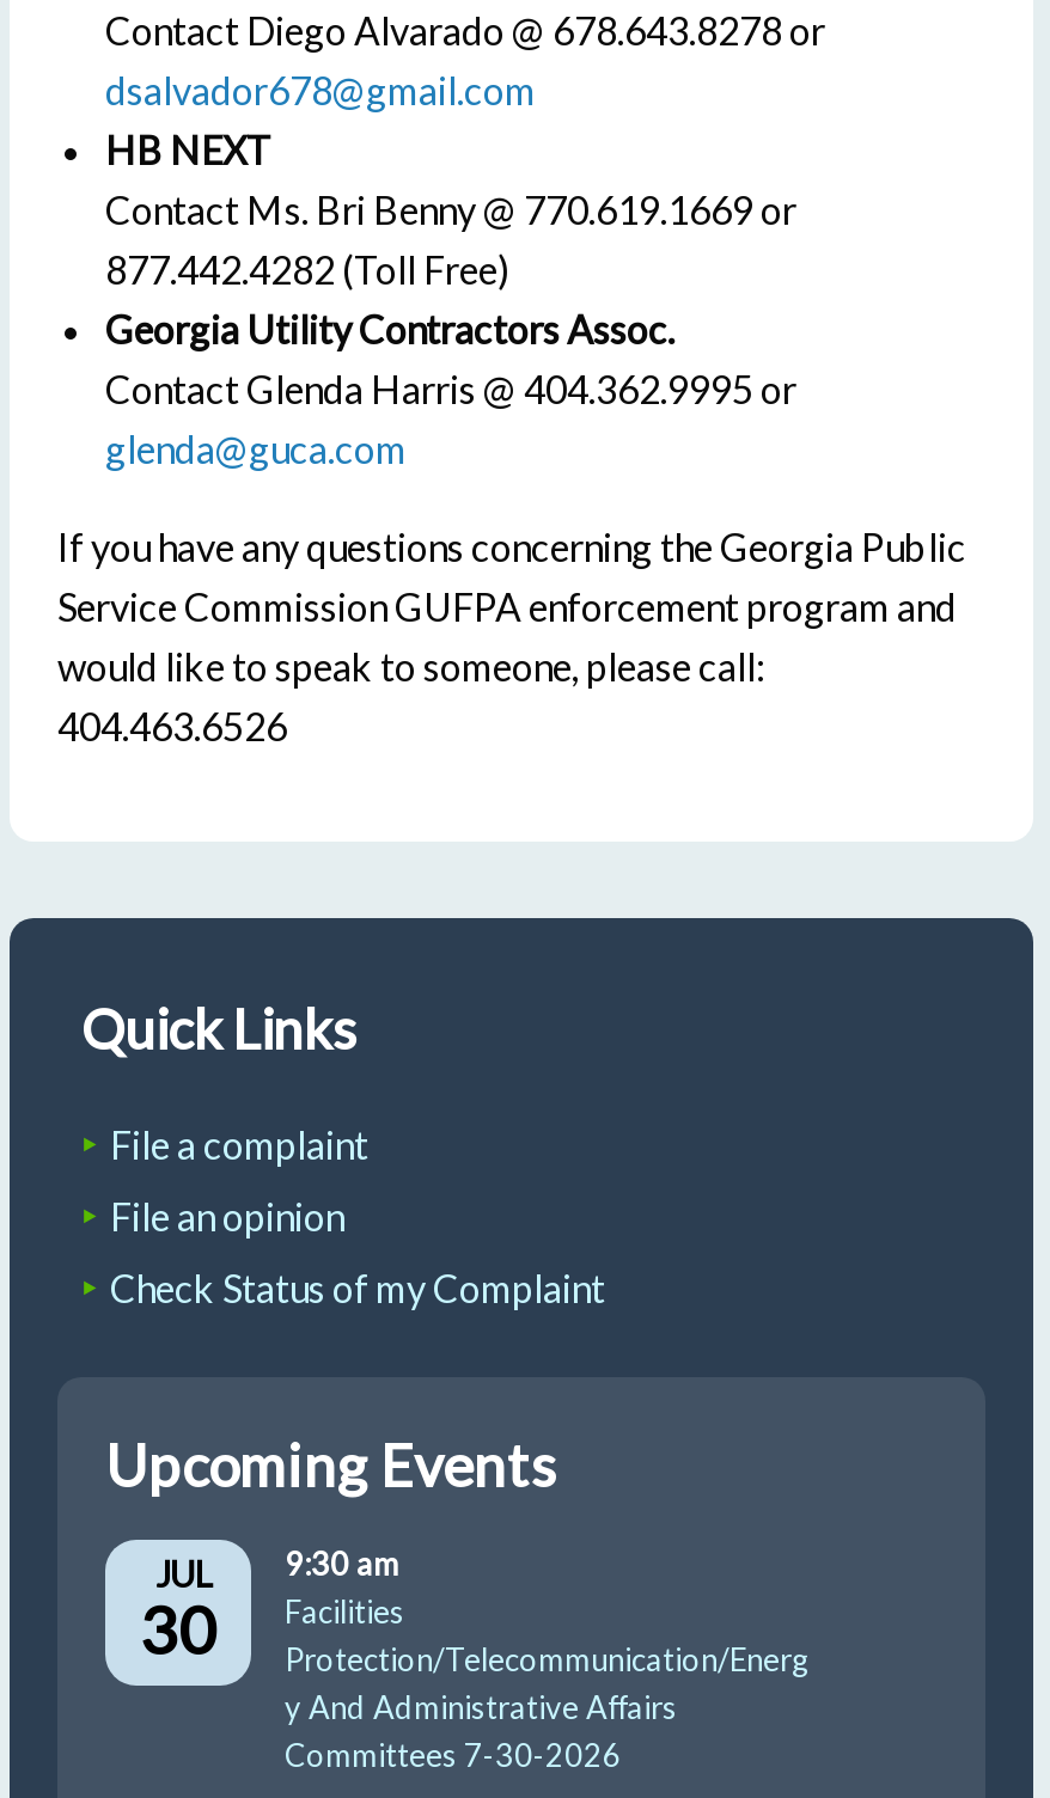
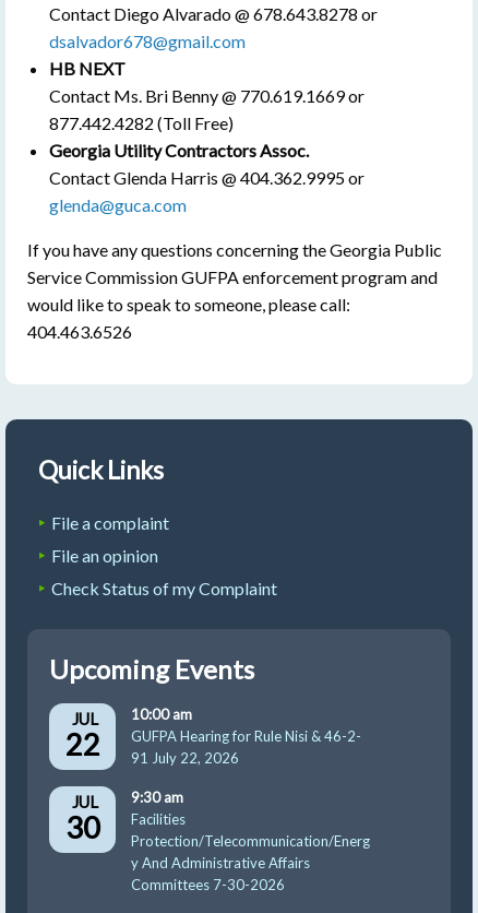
none -> [72,705,361,811] 10:00 am | GUFPA Hearing for Rule Nisi & 46-2- | 91 July 22, 2026 | JUL
none -> [65,727,100,763] 22

